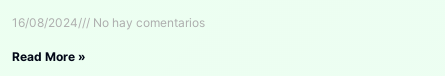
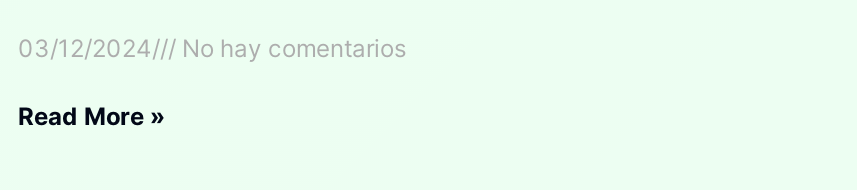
[12,15,205,30] 16/08/2024 No hay comentarios -> [18,32,406,62] 03/12/2024 No hay comentarios

